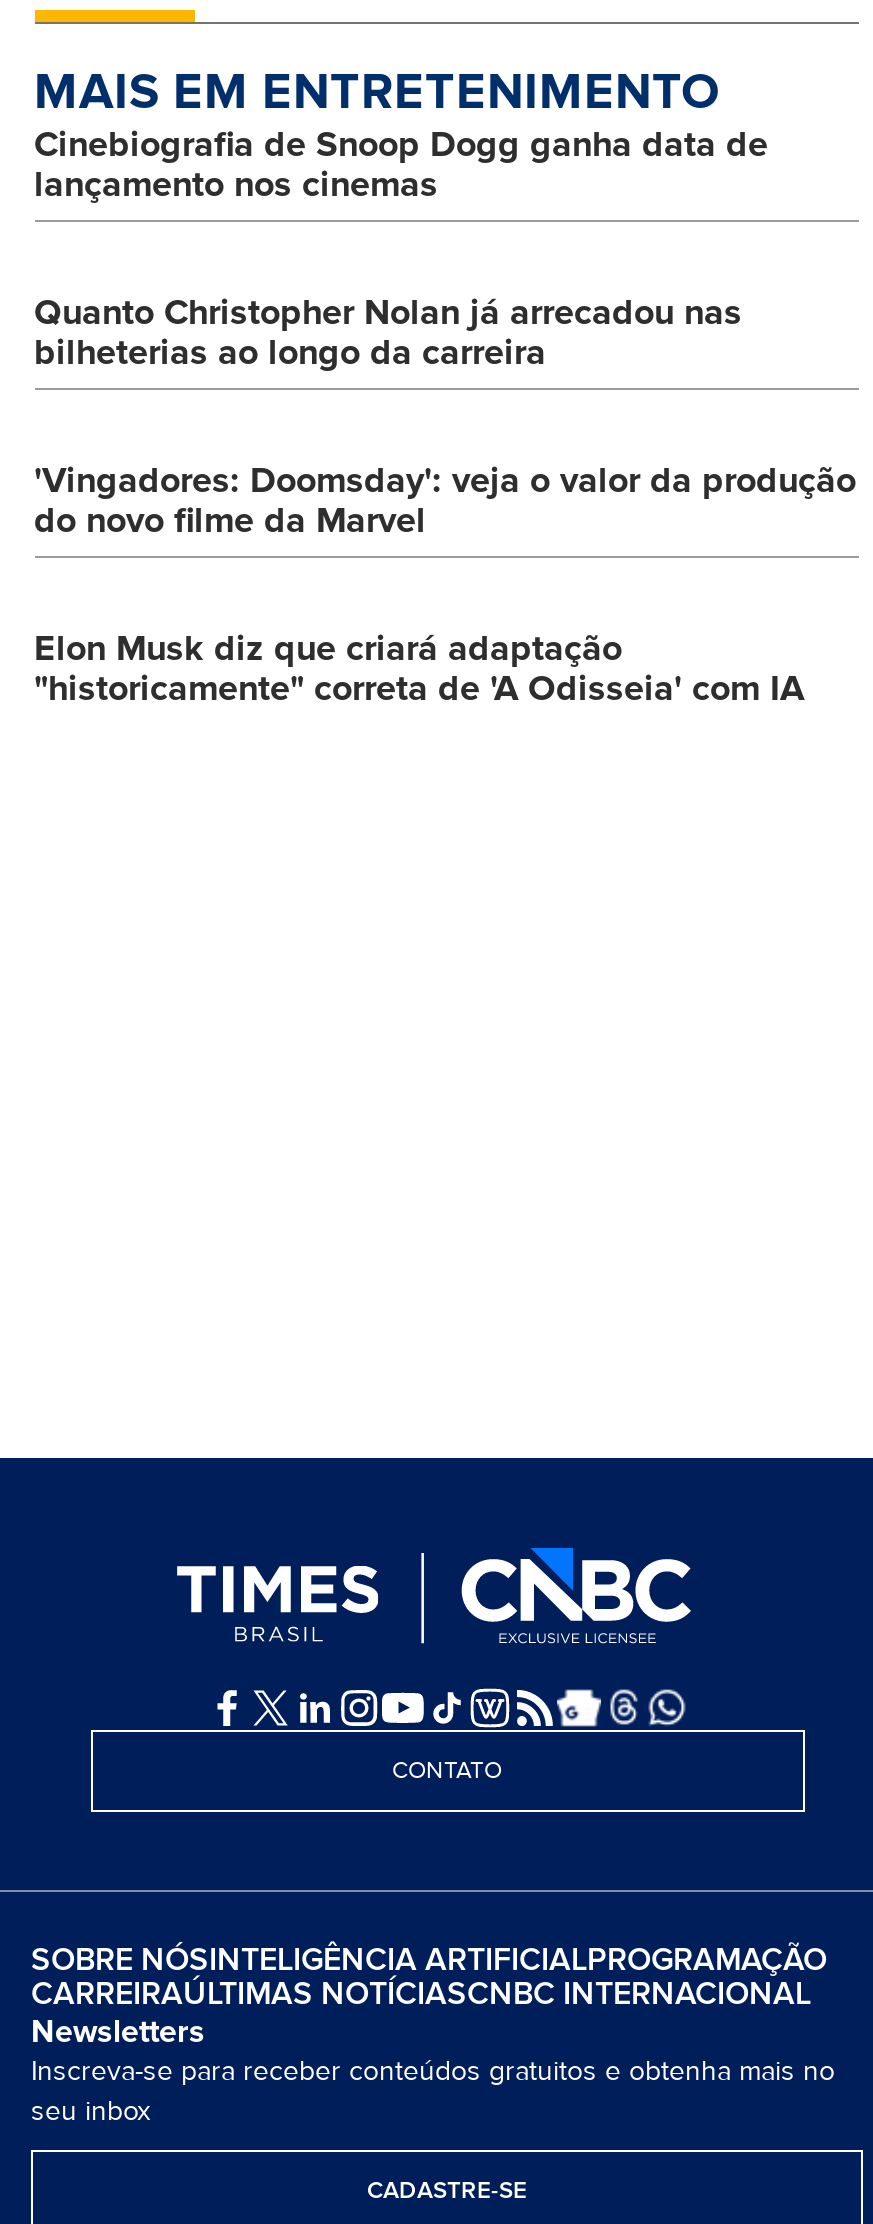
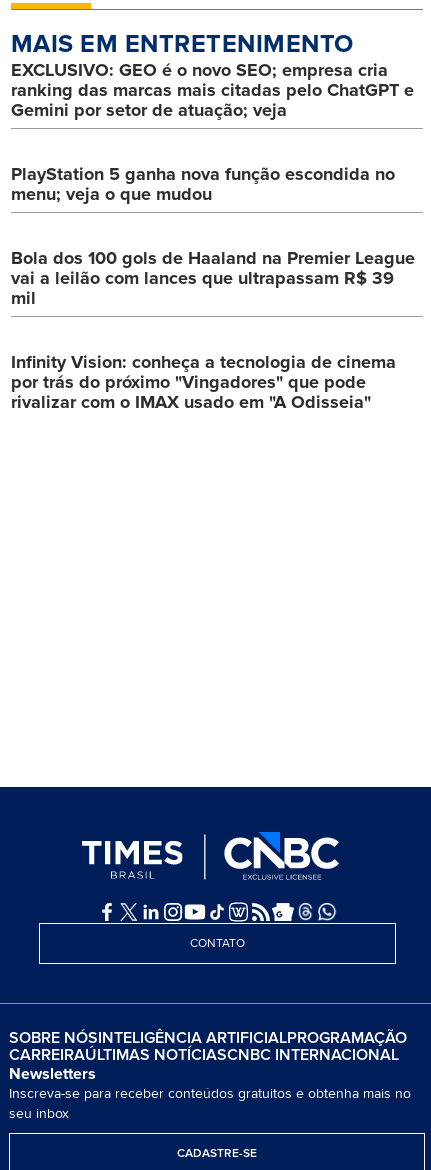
[34,122,768,206] Cinebiografia de Snoop Dogg ganha data de | lançamento nos cinemas -> [10,59,413,121] EXCLUSIVO: GEO é o novo SEO; empresa cria | ranking das marcas mais citadas pelo ChatGPT e | Gemini por setor de atuação; veja
[34,290,742,374] Quanto Christopher Nolan já arrecadou nas | bilheterias ao longo da carreira -> [10,163,394,205] PlayStation 5 ganha nova função escondida no | menu; veja o que mudou
[34,458,856,542] 'Vingadores: Doomsday': veja o valor da produção | do novo filme da Marvel -> [10,247,414,309] Bola dos 100 gols de Haaland na Premier League | vai a leilão com lances que ultrapassam R$ 39 | mil
[34,626,804,710] Elon Musk diz que criará adaptação | "historicamente" correta de 'A Odisseia' com IA -> [10,351,395,413] Infinity Vision: conheça a tecnologia de cinema | por trás do próximo "Vingadores" que pode | rivalizar com o IMAX usado em "A Odisseia"

